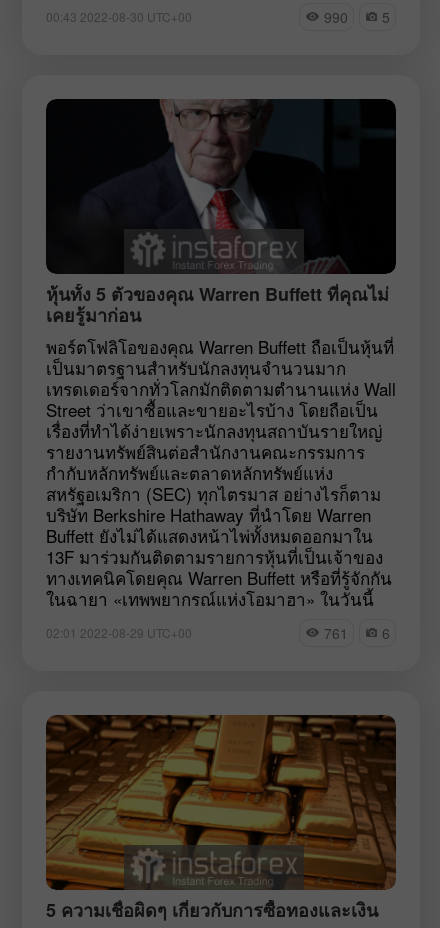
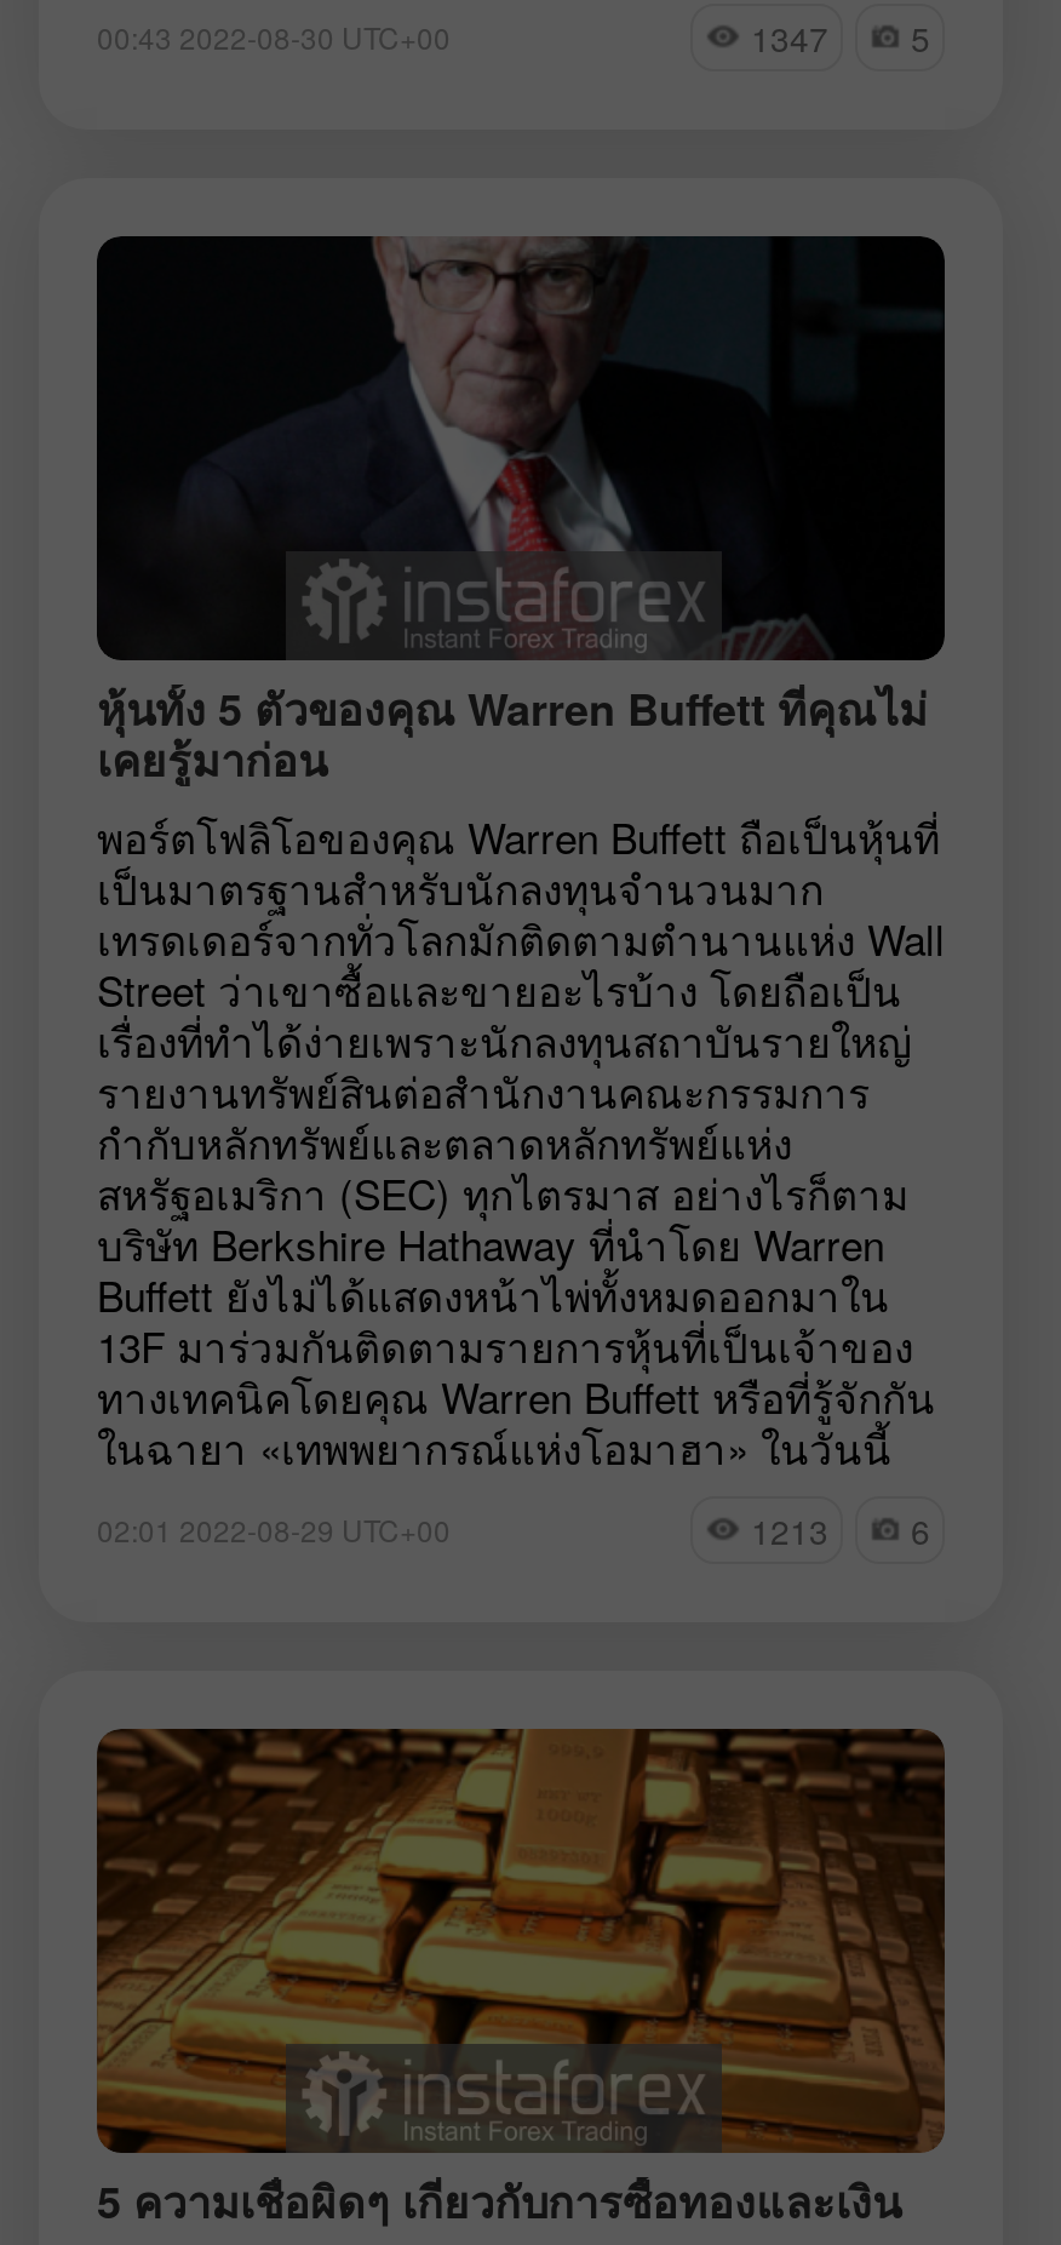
[324,7,390,27] 990 5 -> [751,13,930,62] 1347 5
[324,623,390,643] 761 6 -> [751,1506,930,1554] 1213 6

